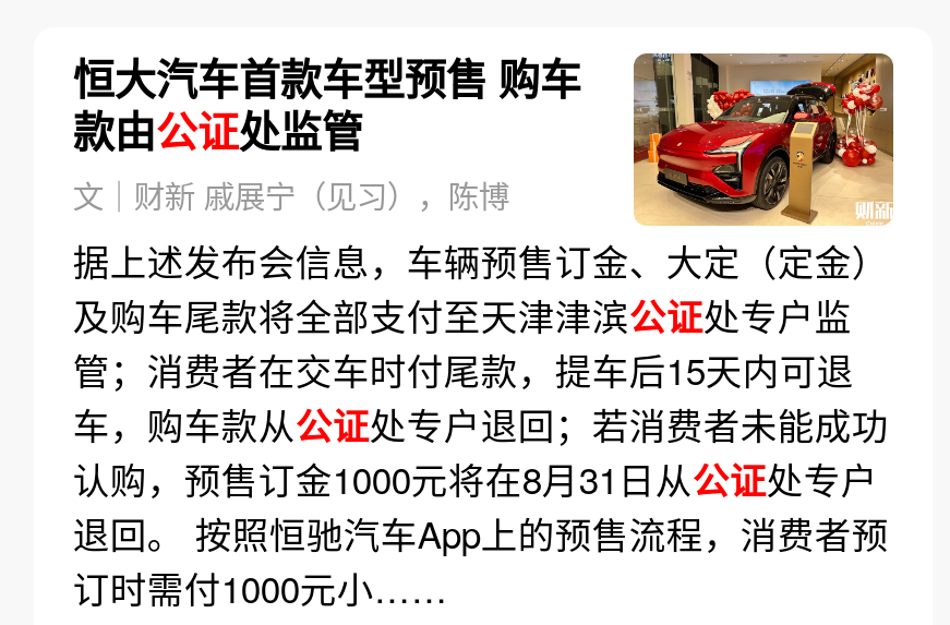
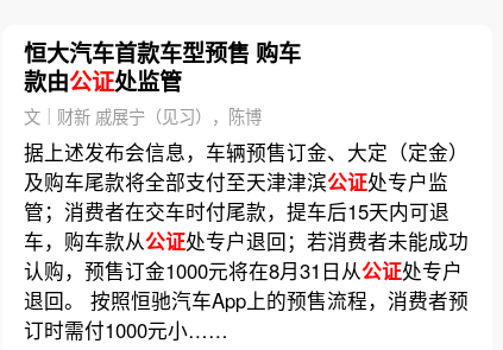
[632,51,895,228] [image] -> none

